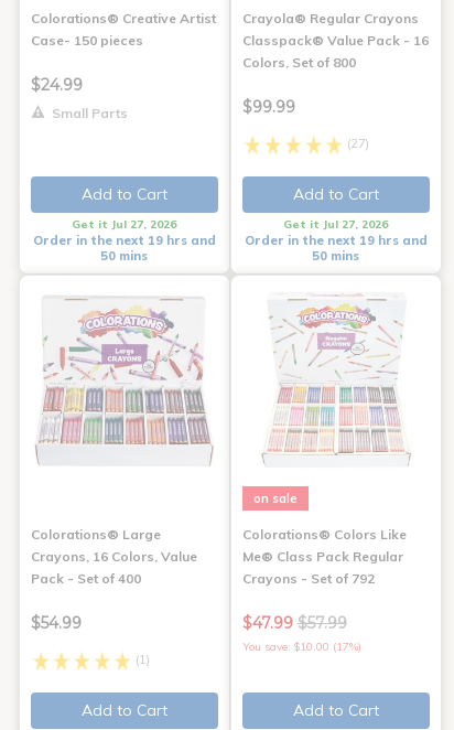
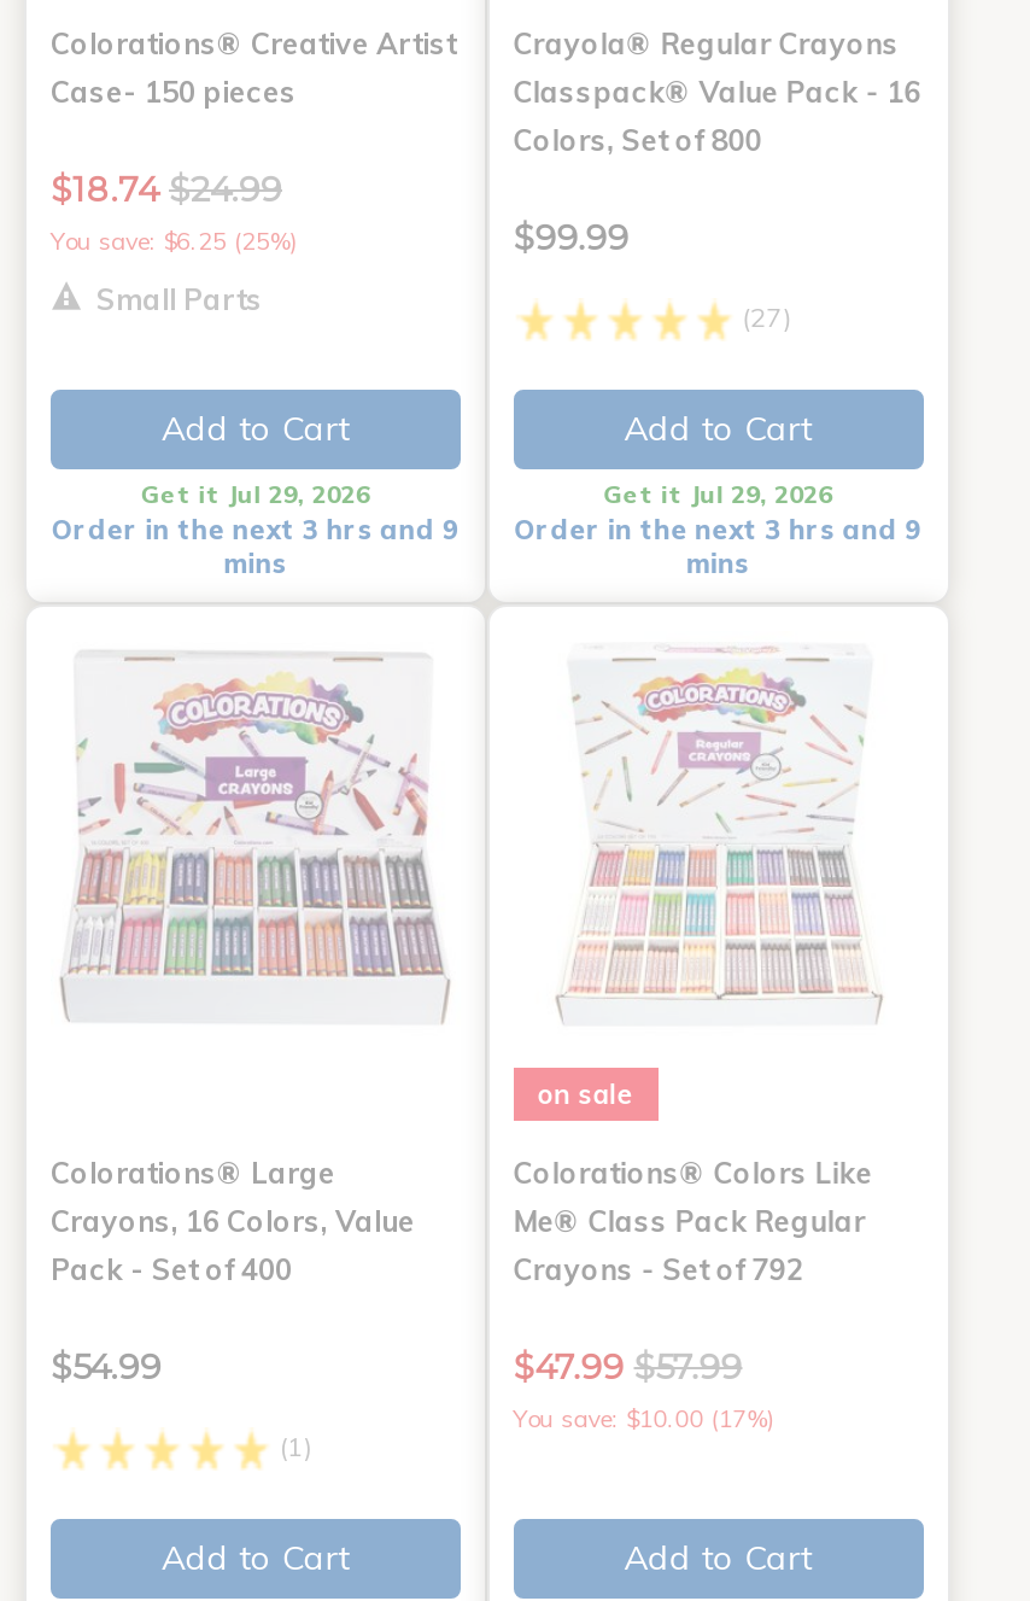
[31,75,83,95] $24.99 -> [51,169,297,258] $18.74 $24.99 | You save: $6.25 (25%)
moved [48,105,128,122] -> [89,282,263,318]: Small Parts
[33,218,216,264] Get it Jul 27, 2026 | Order in the next 19 hrs and | 50 mins -> [52,480,459,581] Get it Jul 29, 2026 | Order in the next 3 hrs and 9 | mins
[244,218,427,264] Get it Jul 27, 2026 | Order in the next 19 hrs and | 50 mins -> [514,480,922,581] Get it Jul 29, 2026 | Order in the next 3 hrs and 9 | mins

